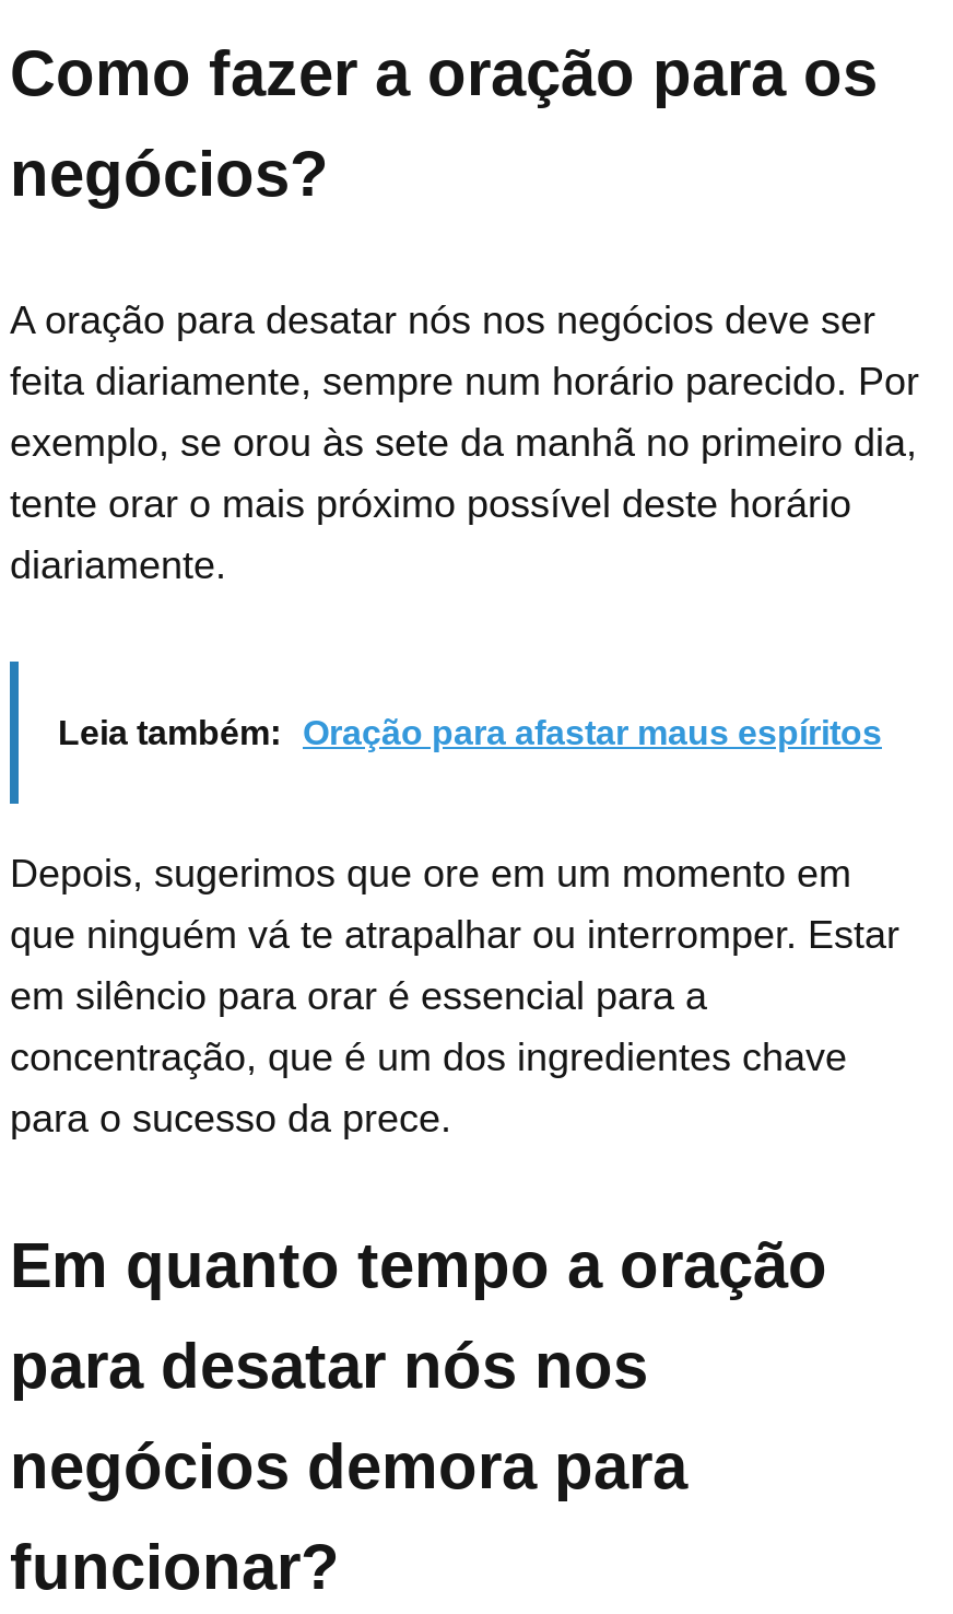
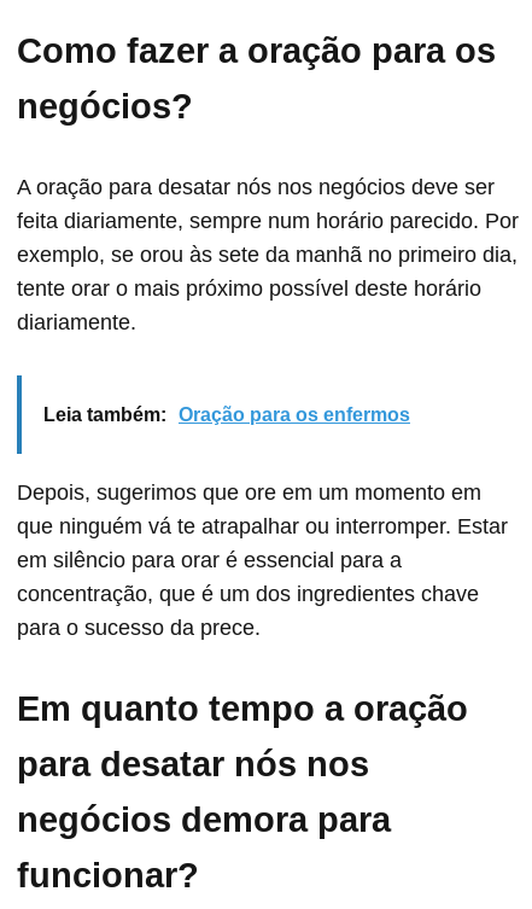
[58,714,882,751] Leia também: Oração para afastar maus espíritos -> [43,404,410,425] Leia também: Oração para os enfermos

